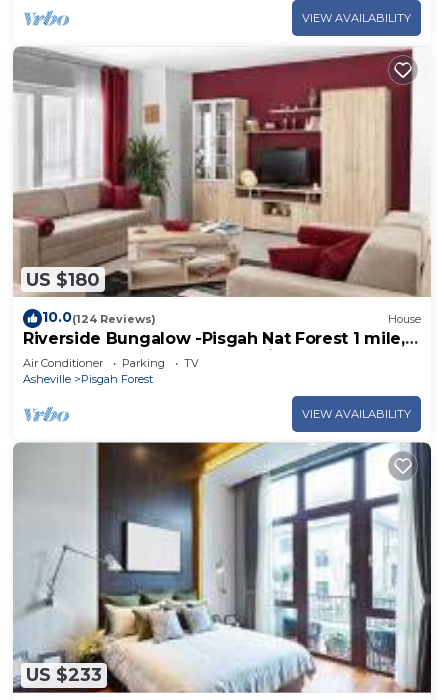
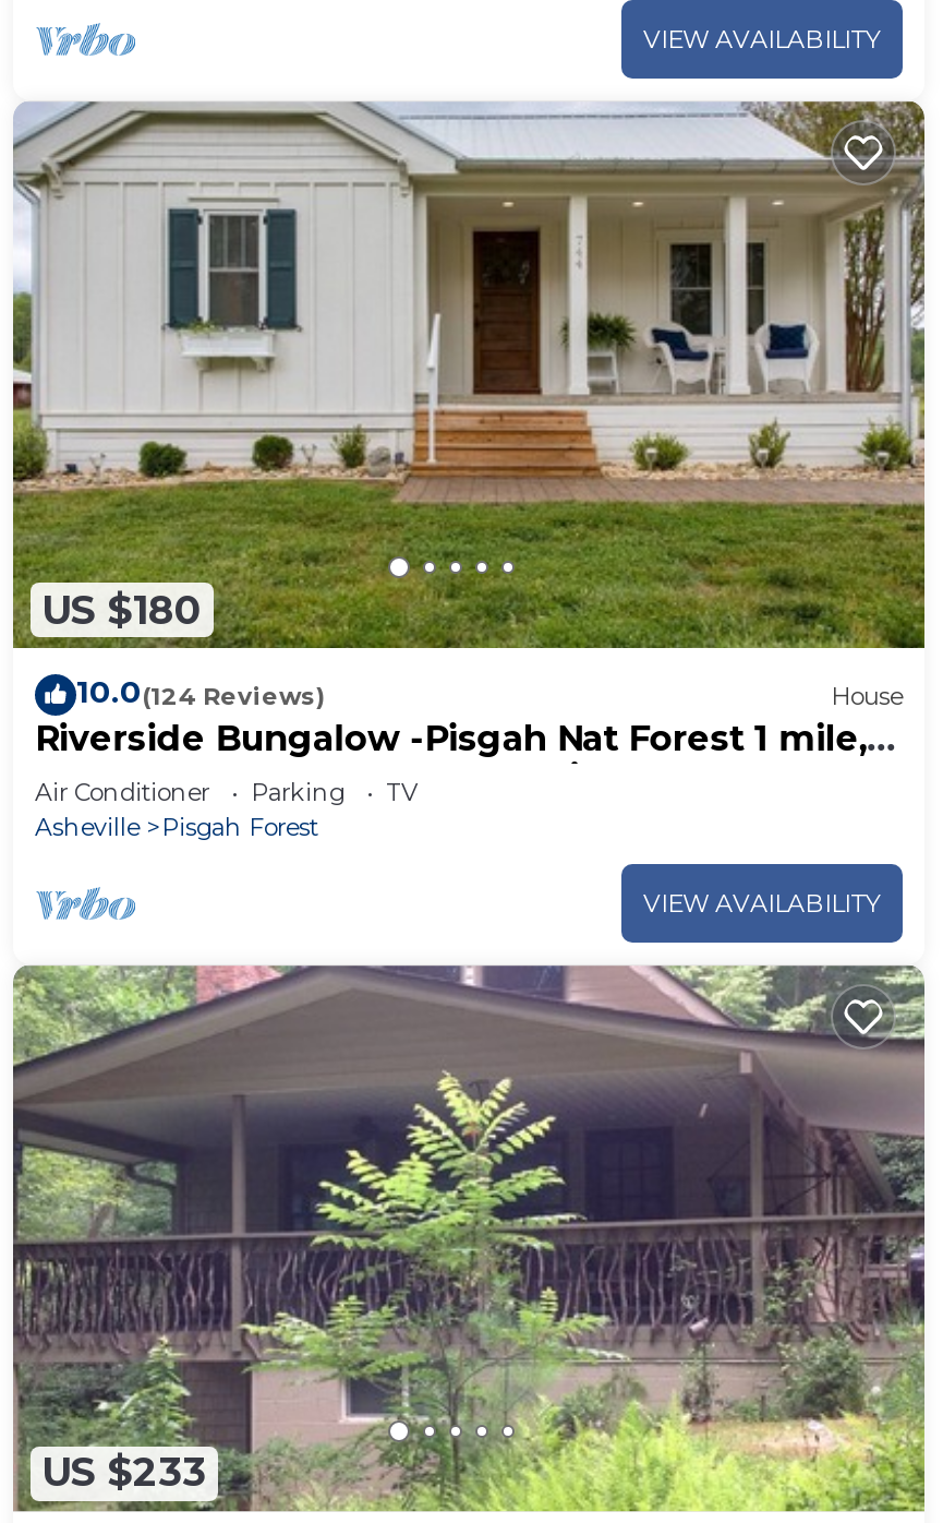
[12,47,431,298] [image] -> [11,100,927,650] [image]
[12,442,432,694] [image] -> [13,964,927,1514] [image]

